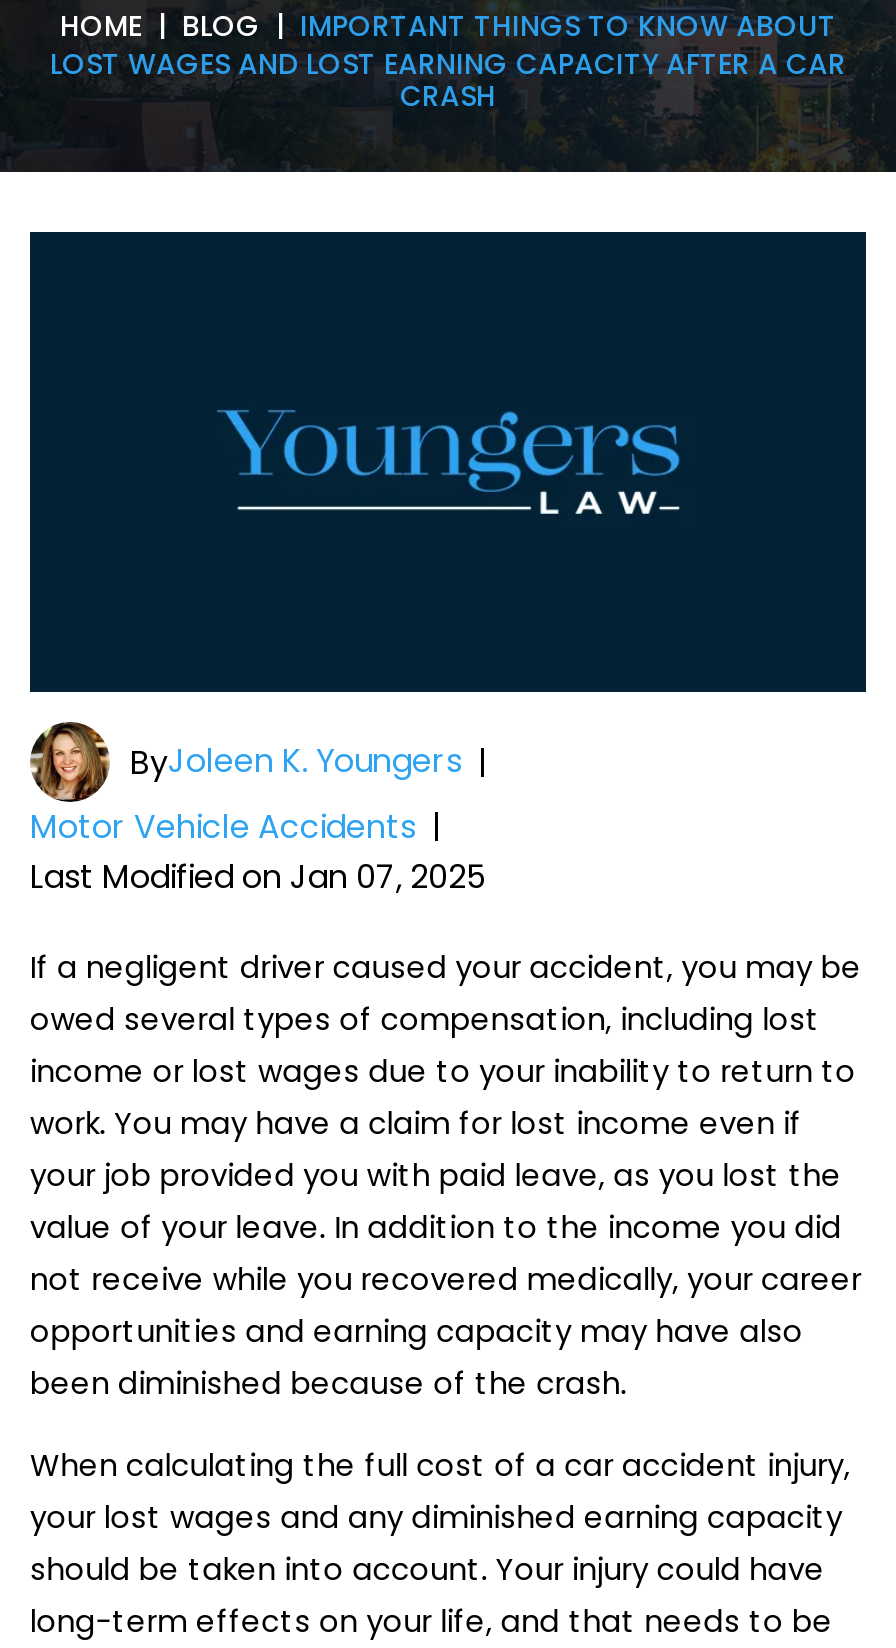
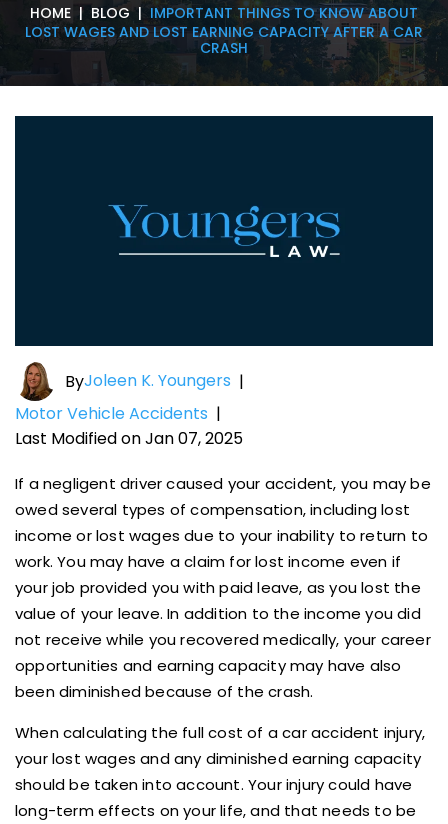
[28,722,112,800] [image] -> [15,362,55,400] [image]

